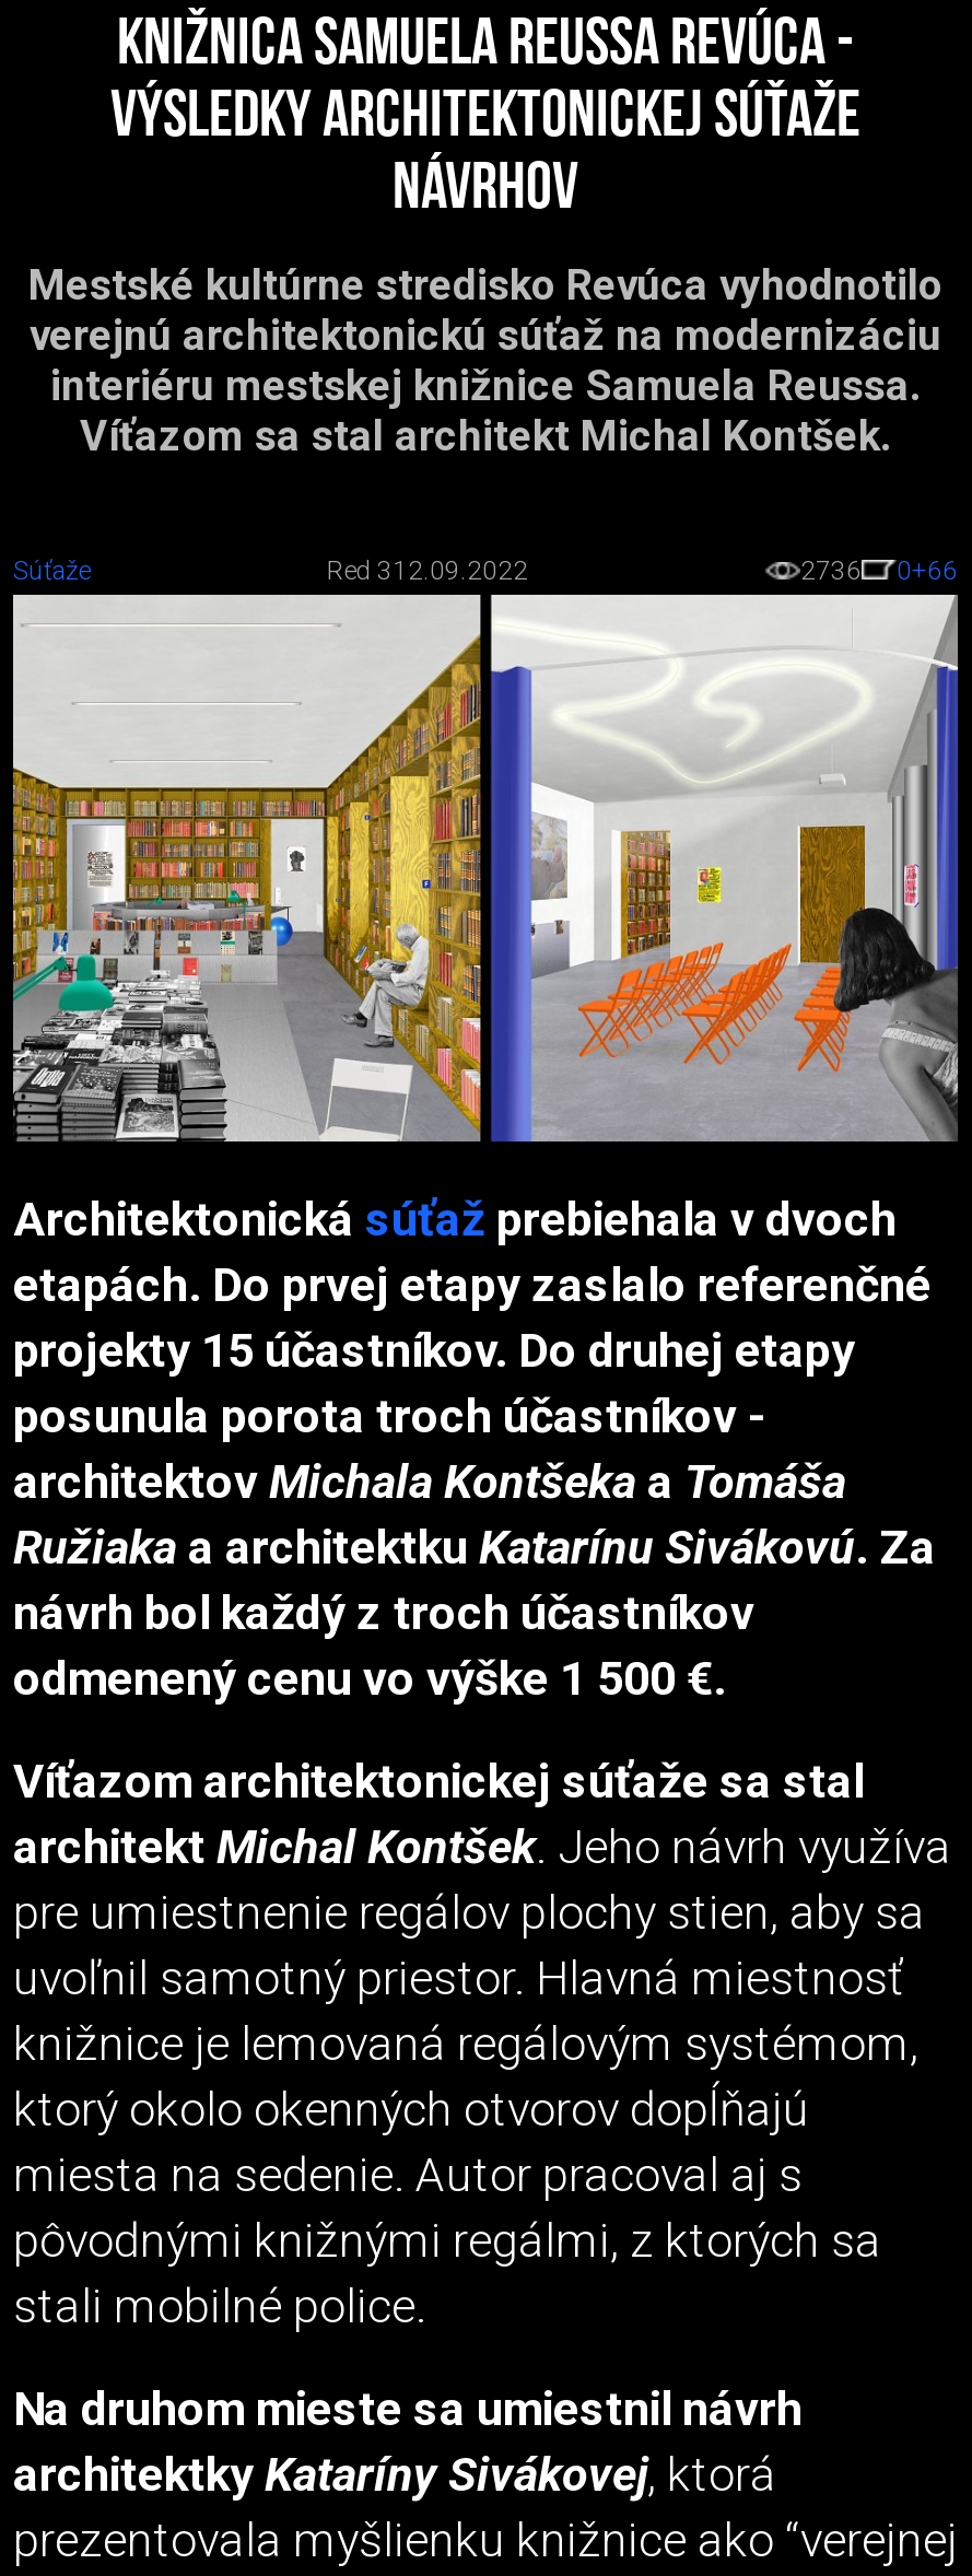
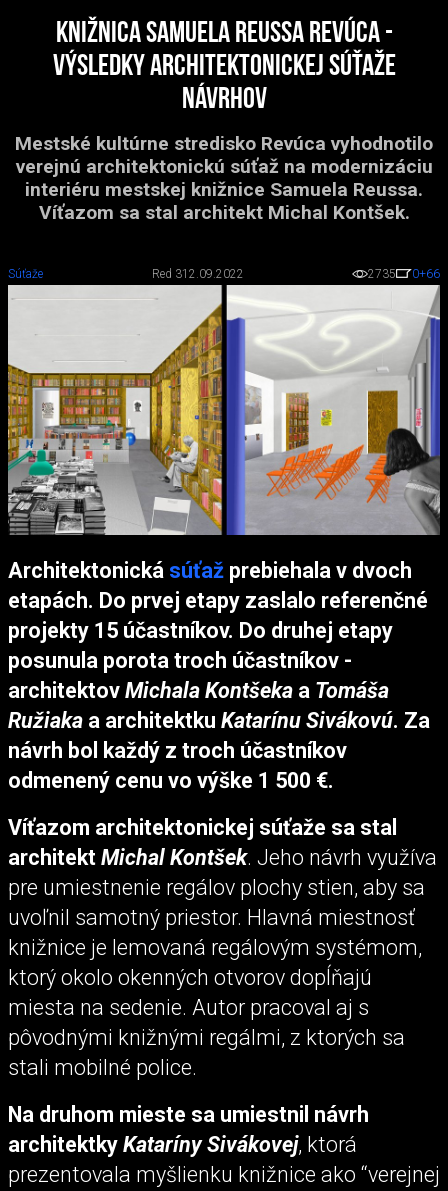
[800,556,958,587] 2736 0+66 -> [368,267,440,281] 2735 0+66

